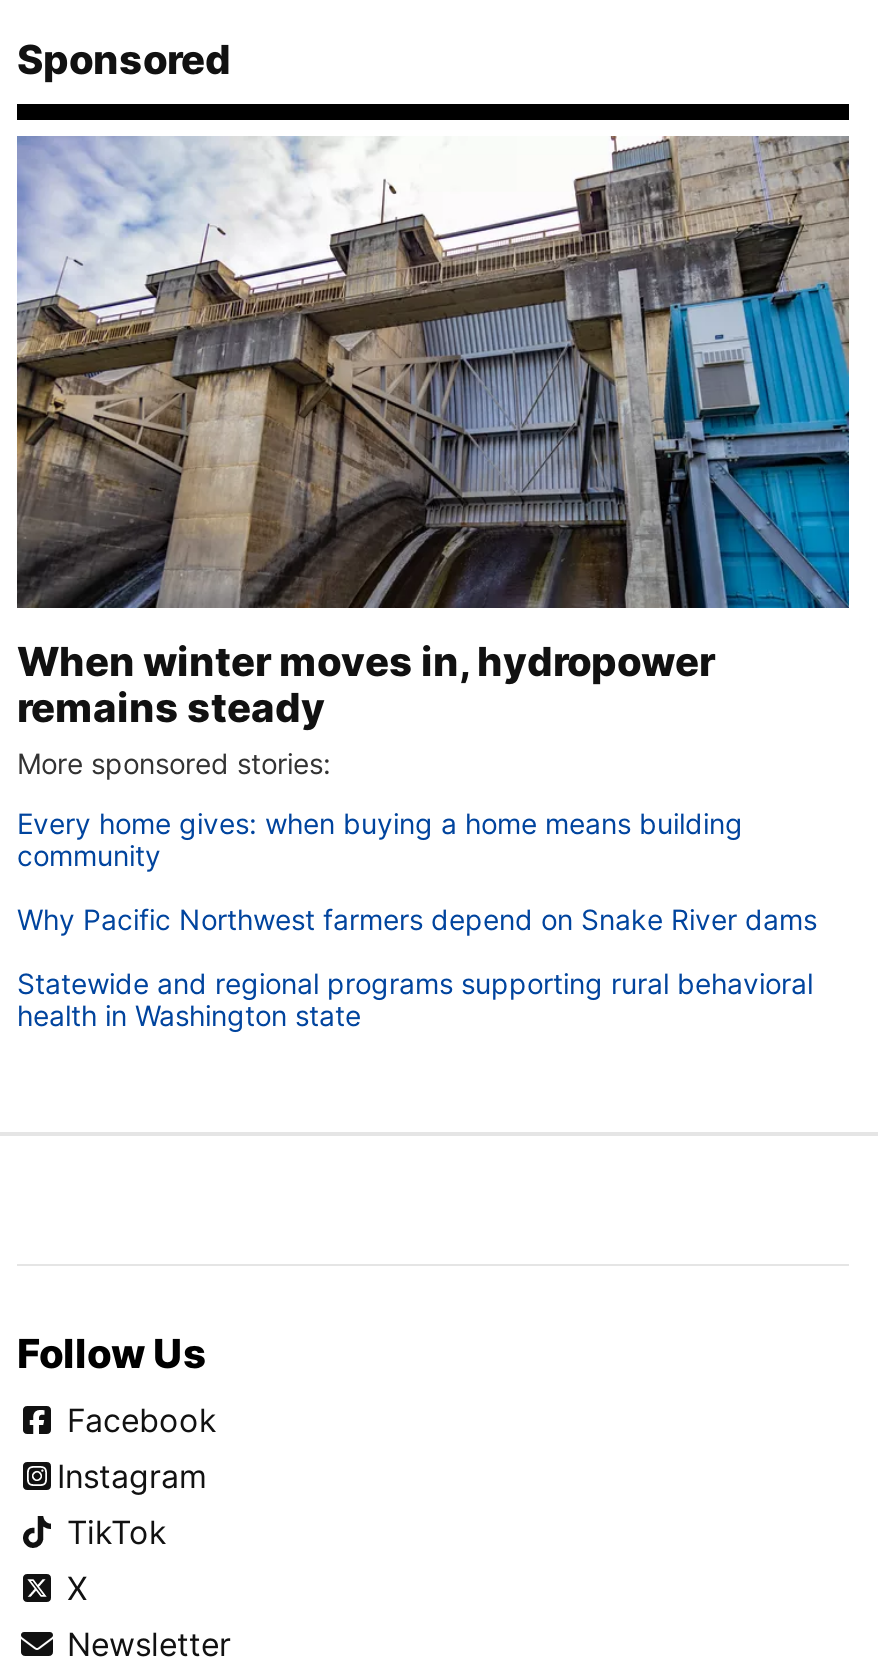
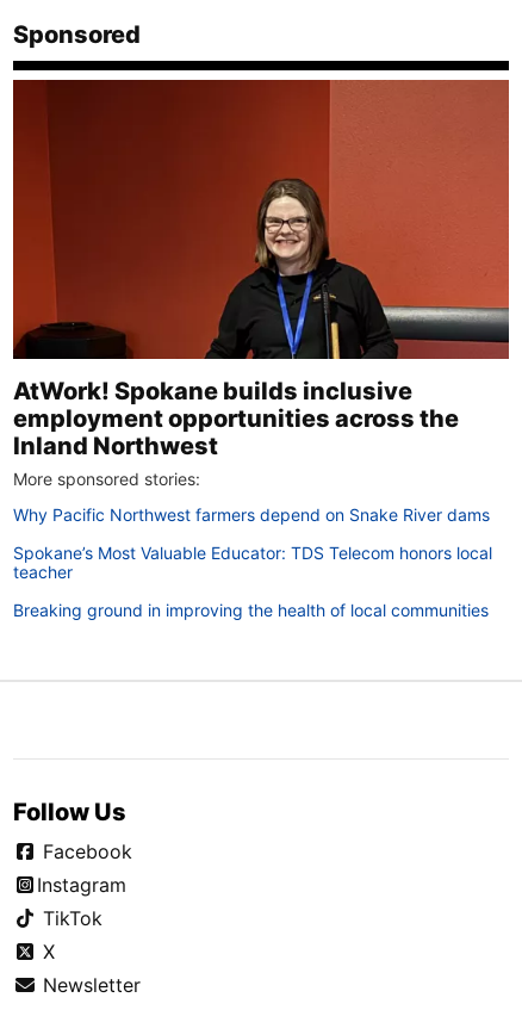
[15,134,851,732] [image] | When winter moves in, hydropower | remains steady -> [12,79,510,461] [image] | AtWork! Spokane builds inclusive | employment opportunities across the | Inland Northwest
moved [17,746,331,780] -> [13,469,200,489]: More sponsored stories:
[17,806,743,872] Every home gives: when buying a home means building | community -> none
moved [17,902,817,936] -> [13,505,490,525]: Why Pacific Northwest farmers depend on Snake River dams
[17,966,813,1032] Statewide and regional programs supporting rural behavioral | health in Washington state -> [13,543,492,620] Spokane’s Most Valuable Educator: TDS Telecom honors local | teacher | Breaking ground in improving the health of local communities

